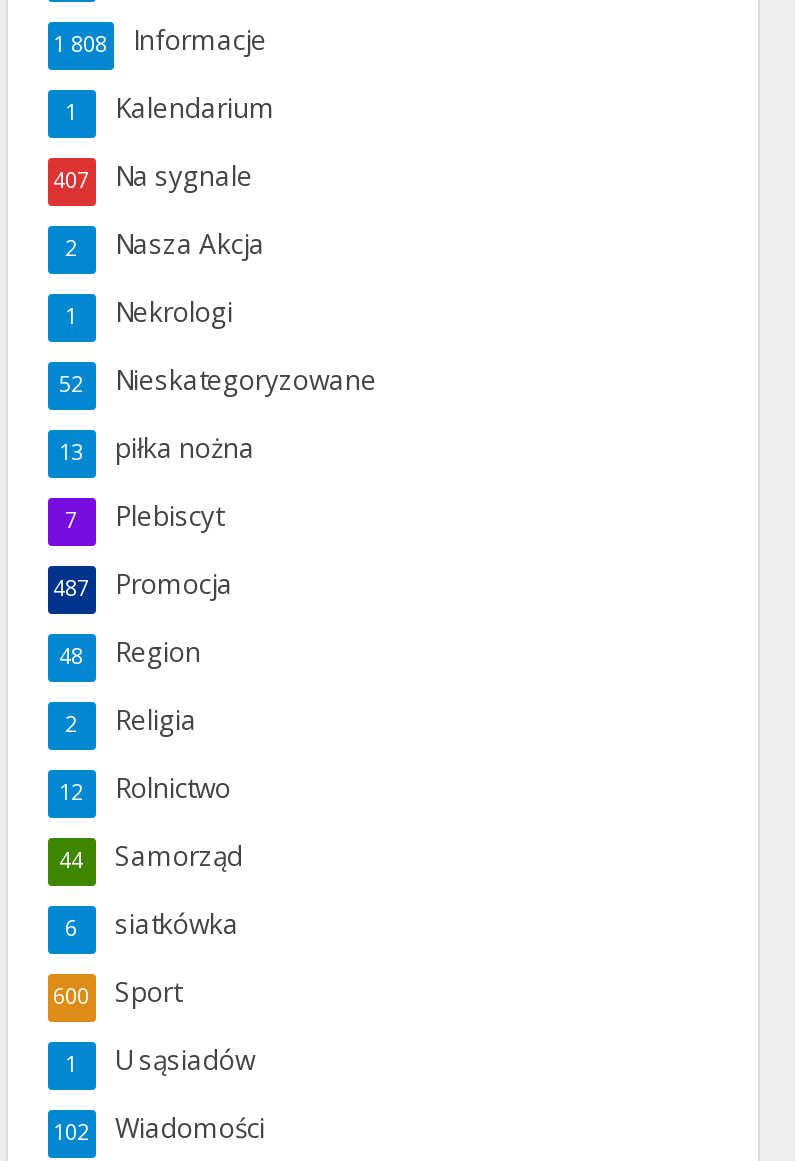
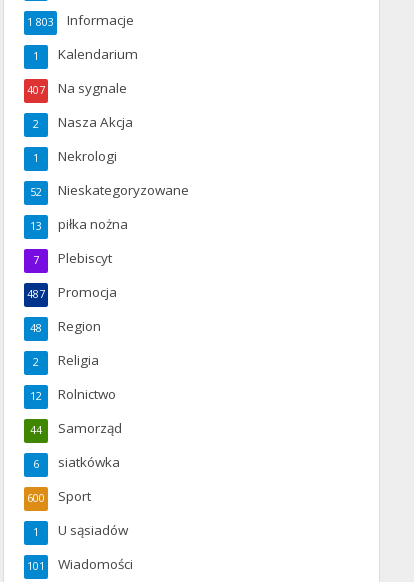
[53,22,267,58] 1 808 Informacje -> [26,11,133,29] 1 803 Informacje
[53,1110,265,1146] 102 Wiadomości -> [26,555,132,573] 101 Wiadomości

